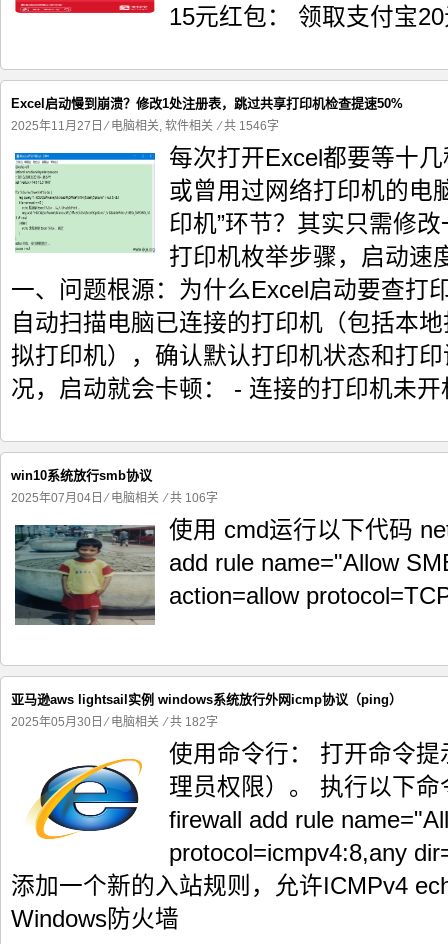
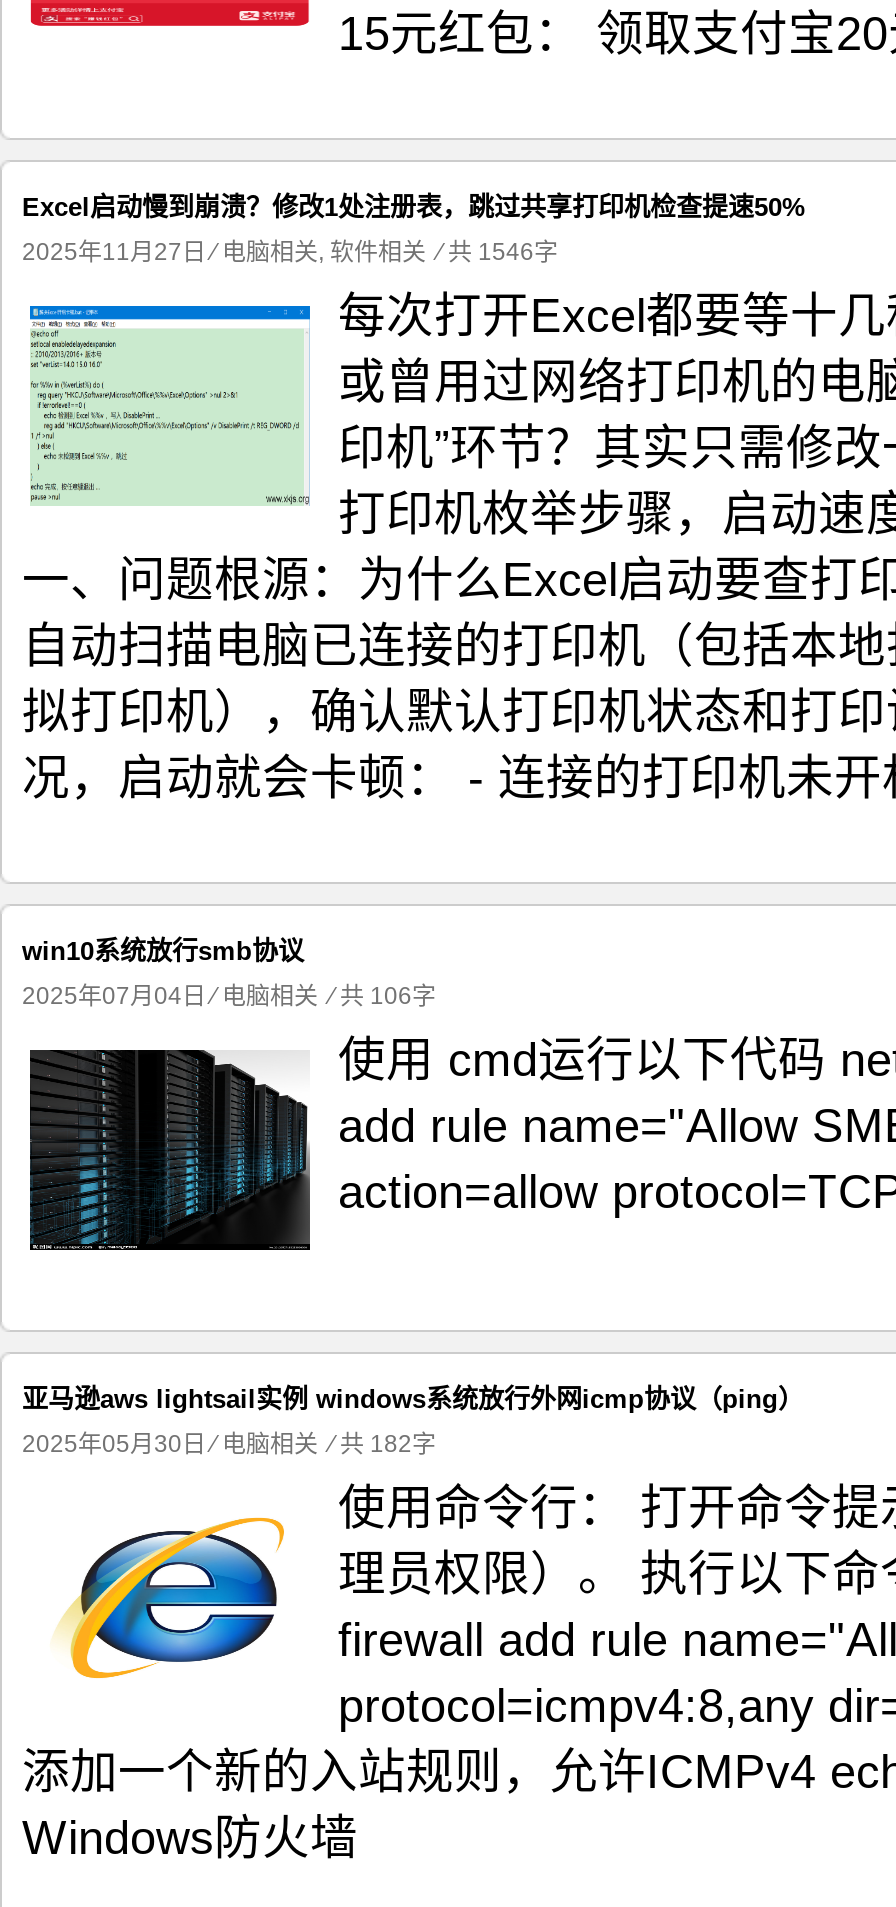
[14,524,156,626] [image] -> [28,1048,310,1252] [image]

